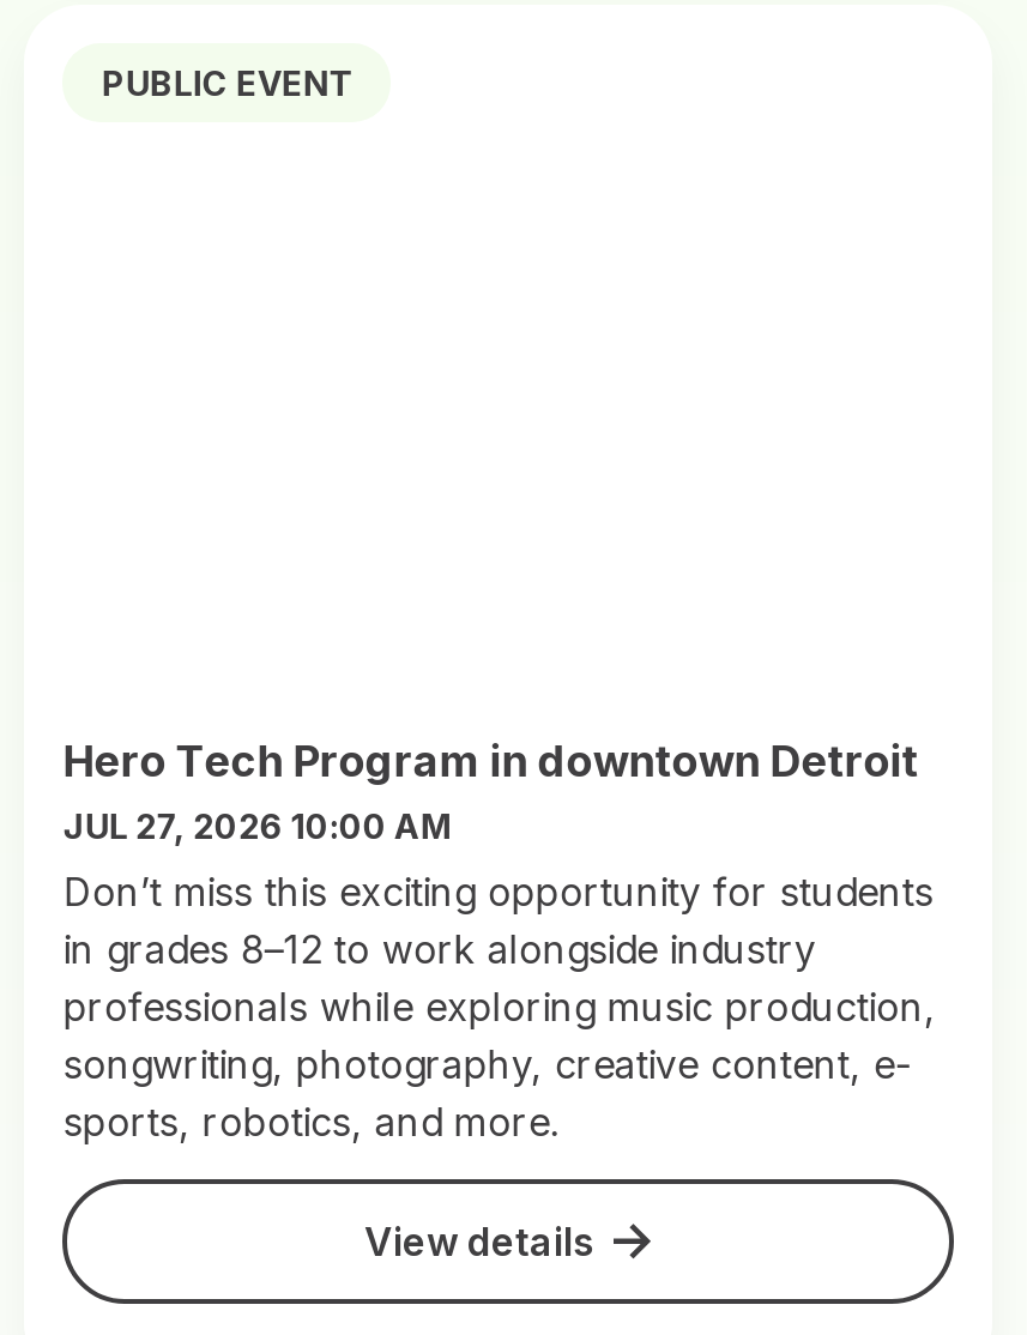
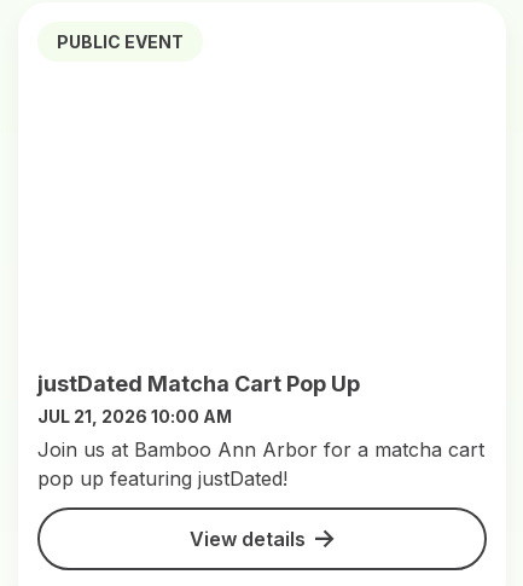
[63,736,936,1146] Hero Tech Program in downtown Detroit | JUL 27, 2026 10:00 AM | Don’t miss this exciting opportunity for students | in grades 8–12 to work alongside industry | professionals while exploring music production, | songwriting, photography, creative content, e- | sports, robotics, and more. -> [38,371,485,491] justDated Matcha Cart Pop Up | JUL 21, 2026 10:00 AM | Join us at Bamboo Ann Arbor for a matcha cart | pop up featuring justDated!

